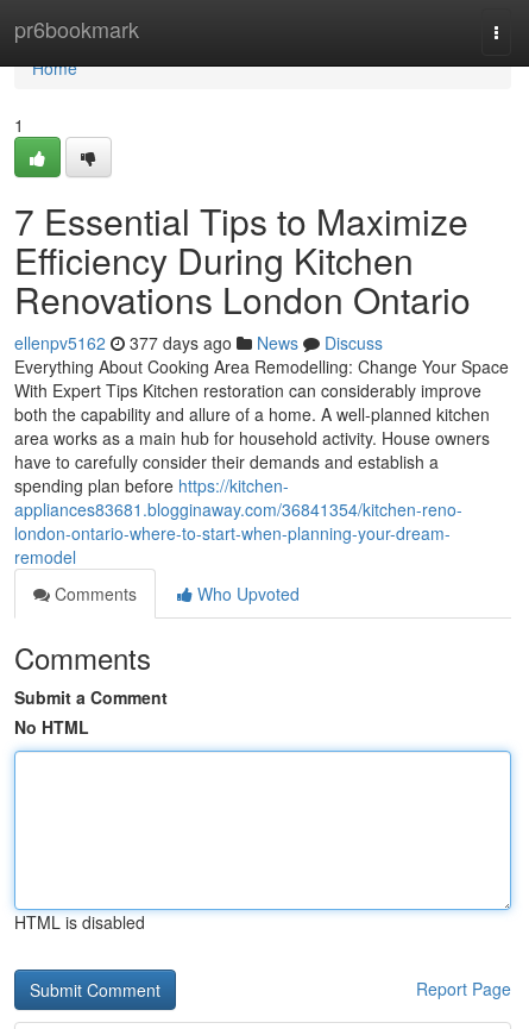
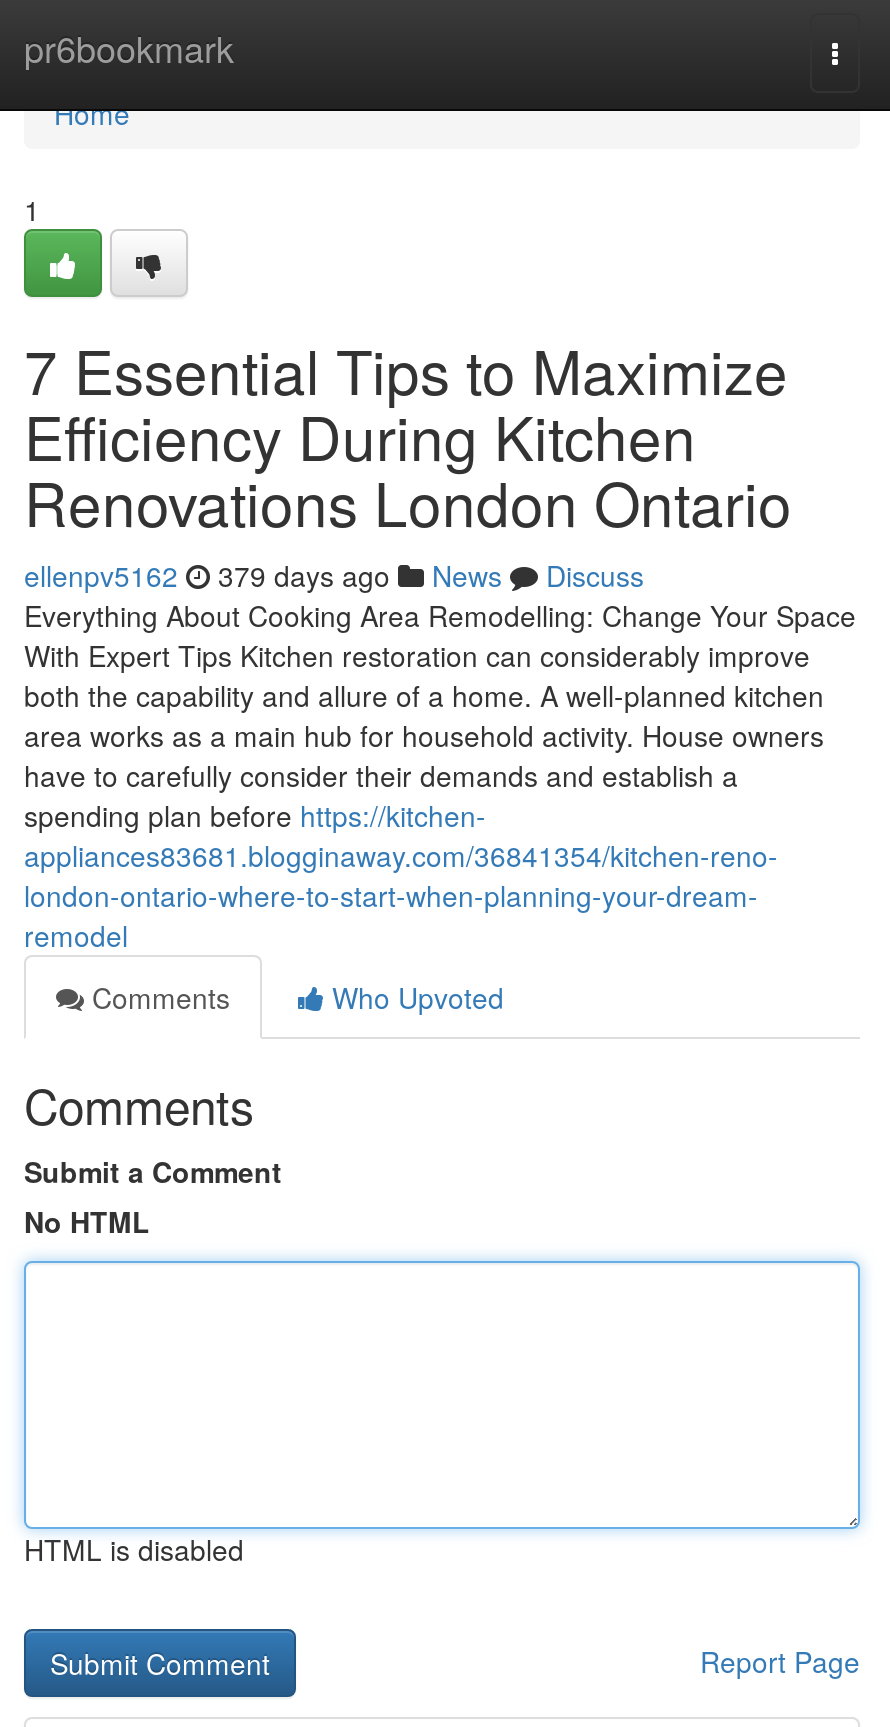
[14,331,383,354] ellenpv5162 377 days ago News Discuss -> [24,555,644,595] ellenpv5162 379 days ago News Discuss

